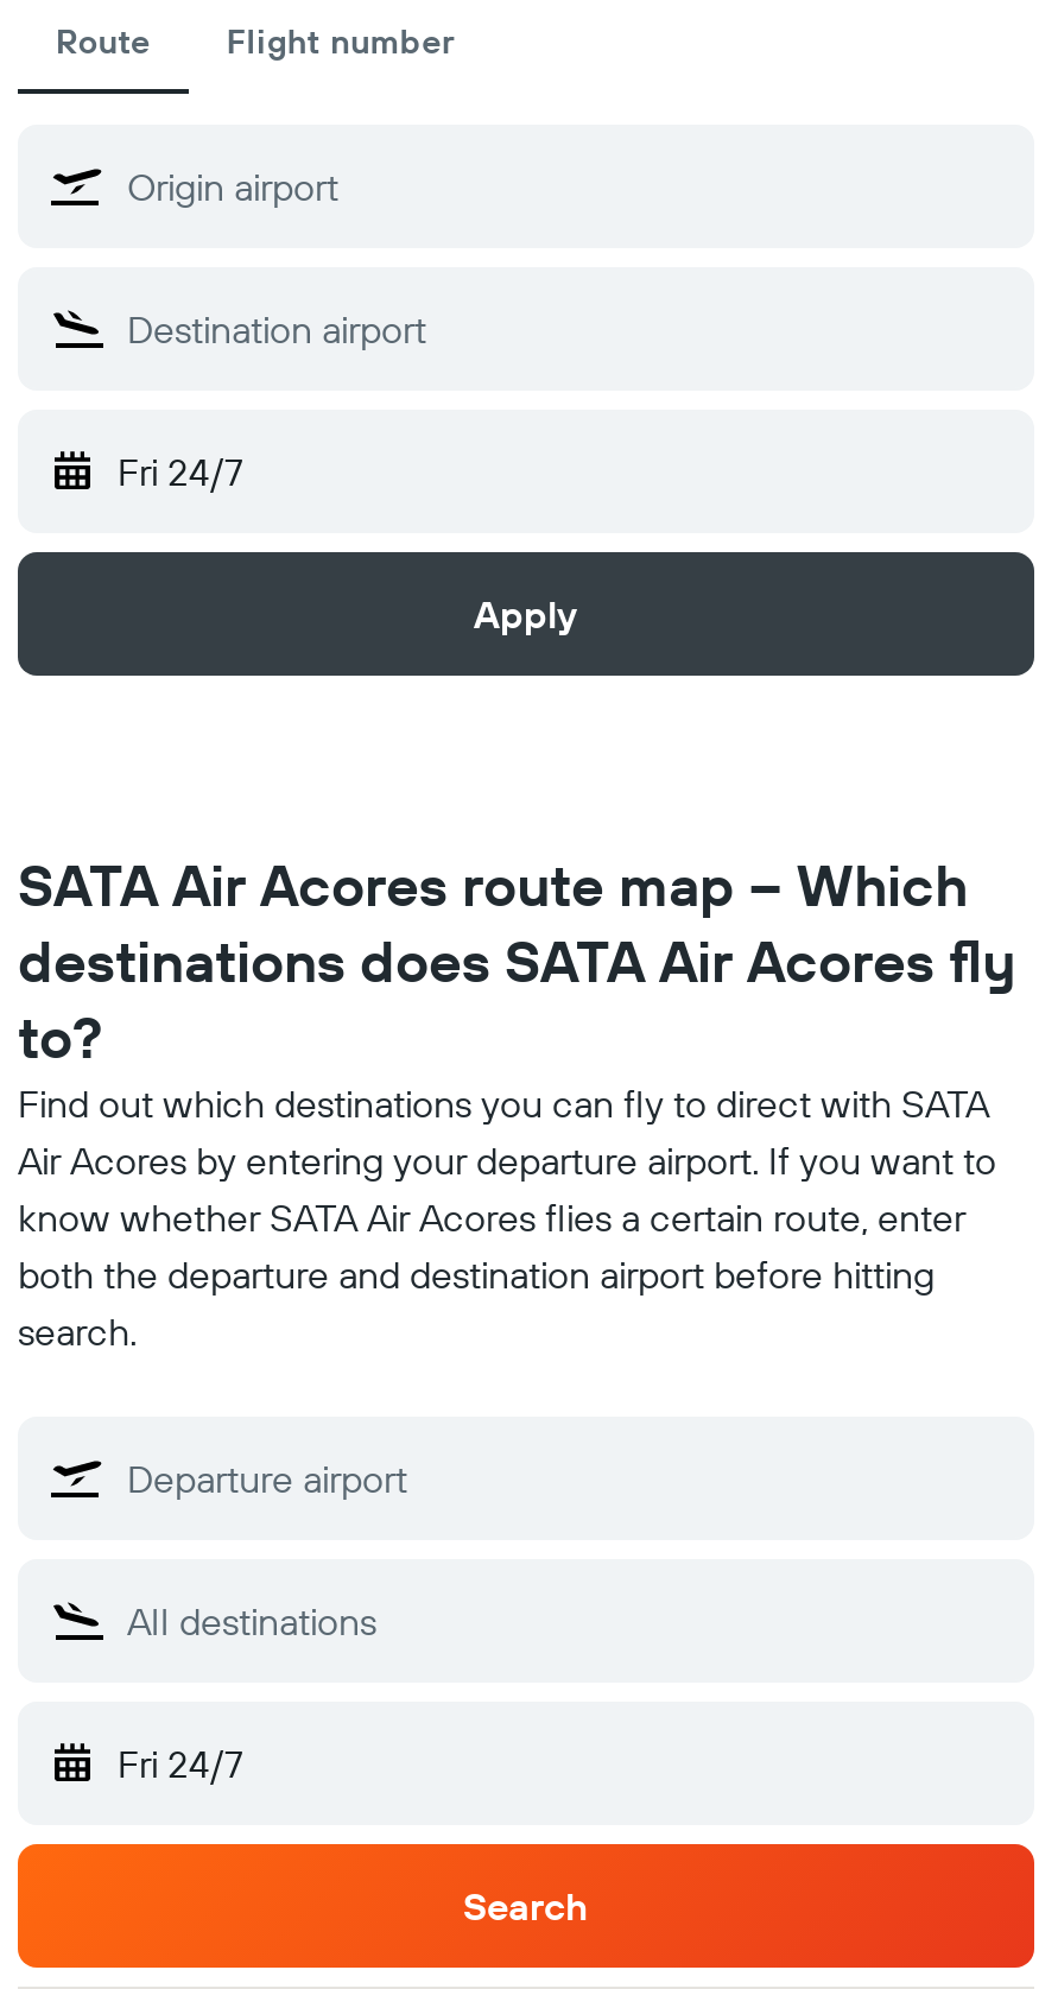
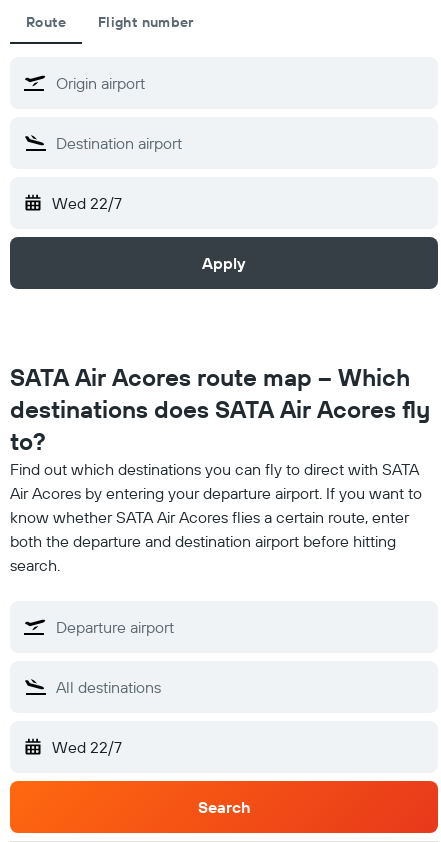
[118,448,243,495] Fri 24/7 -> [52,193,122,213] Wed 22/7
[118,1740,243,1787] Fri 24/7 -> [52,737,122,757] Wed 22/7

